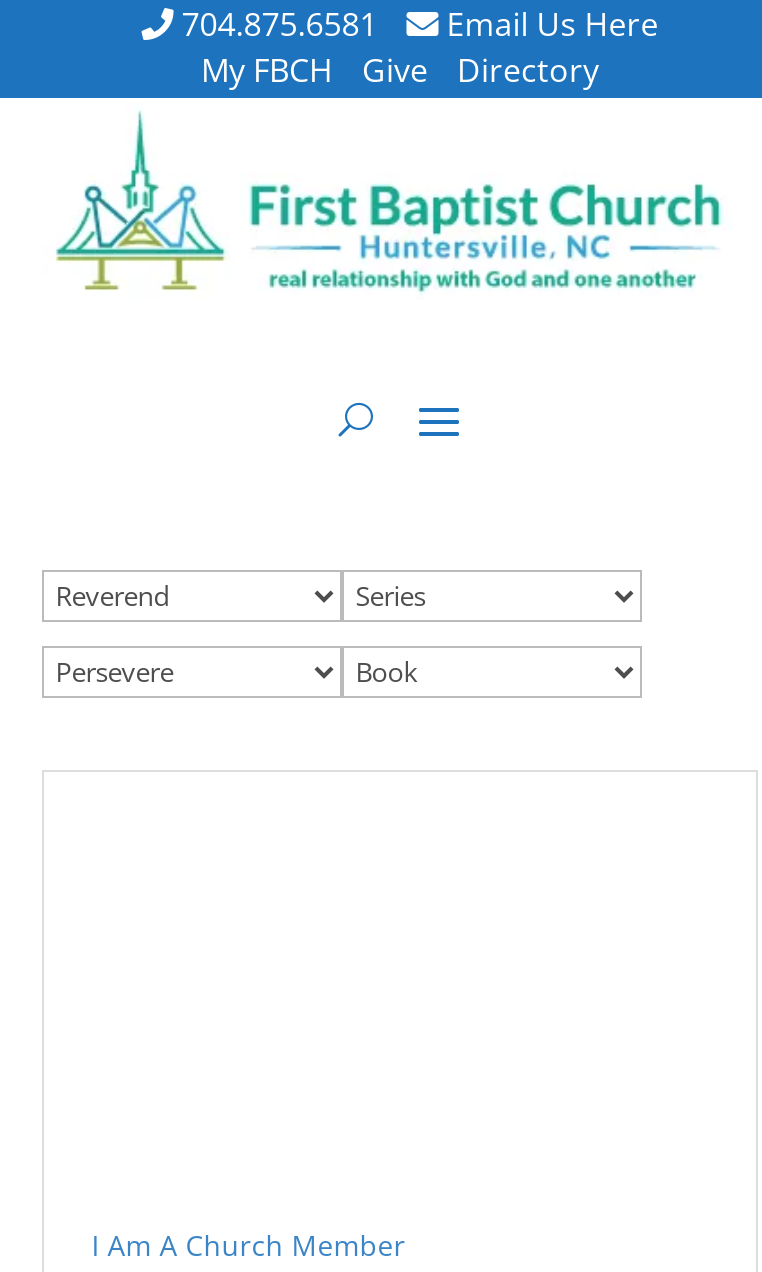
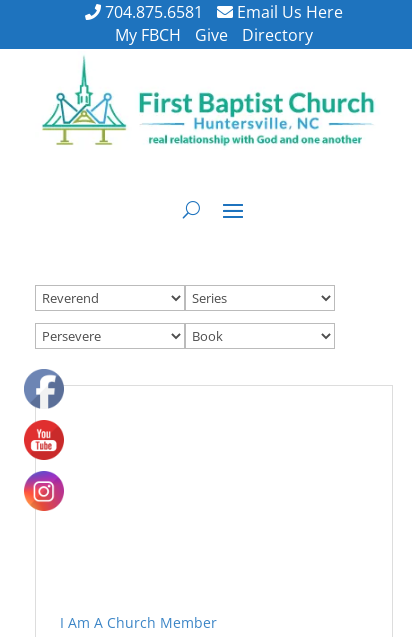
none -> [23,368,65,409] [image]
none -> [23,419,65,461] [image]
none -> [23,470,65,512] [image]

